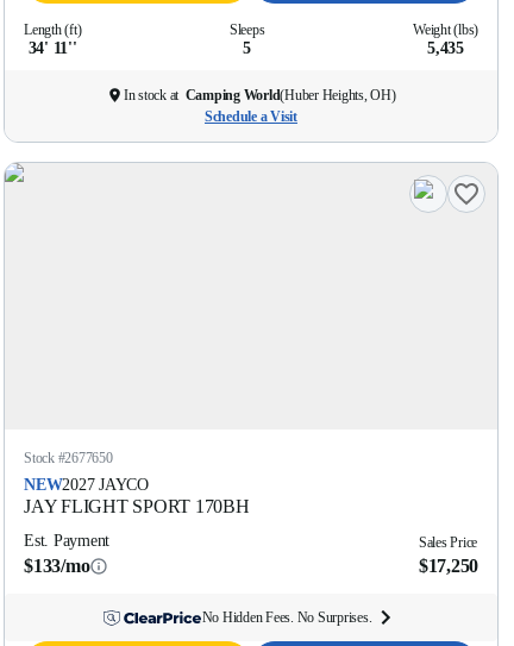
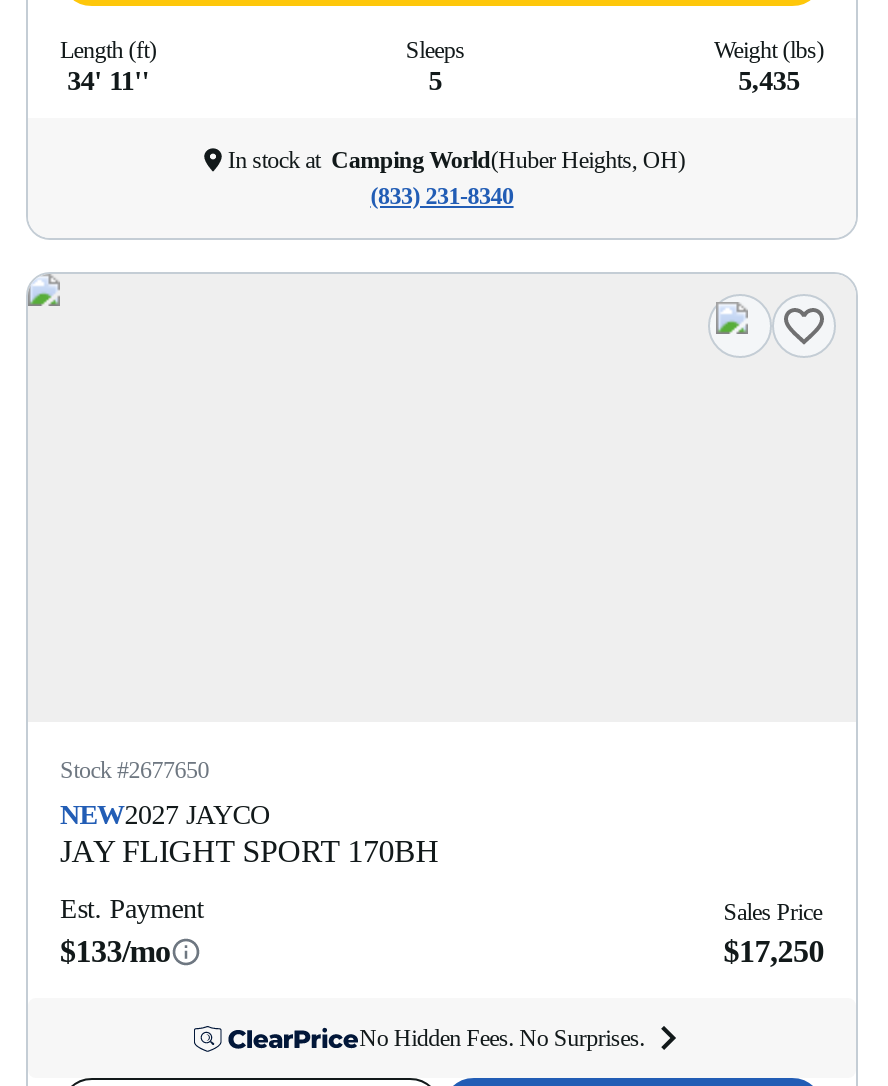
[205,108,297,125] Schedule a Visit -> [370,182,513,210] (833) 231-8340

